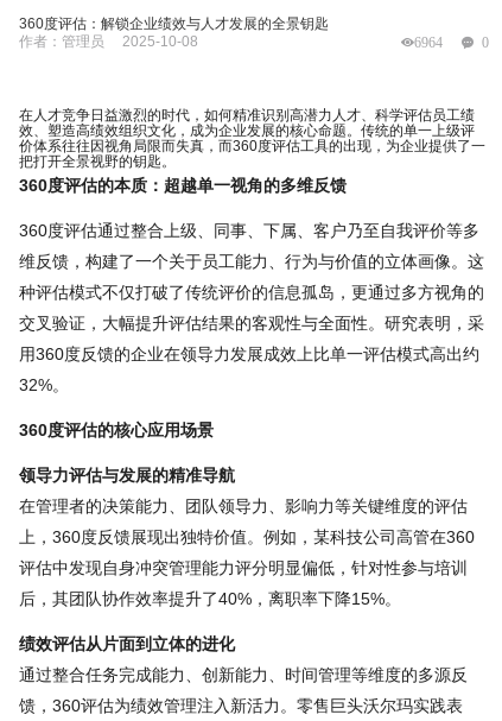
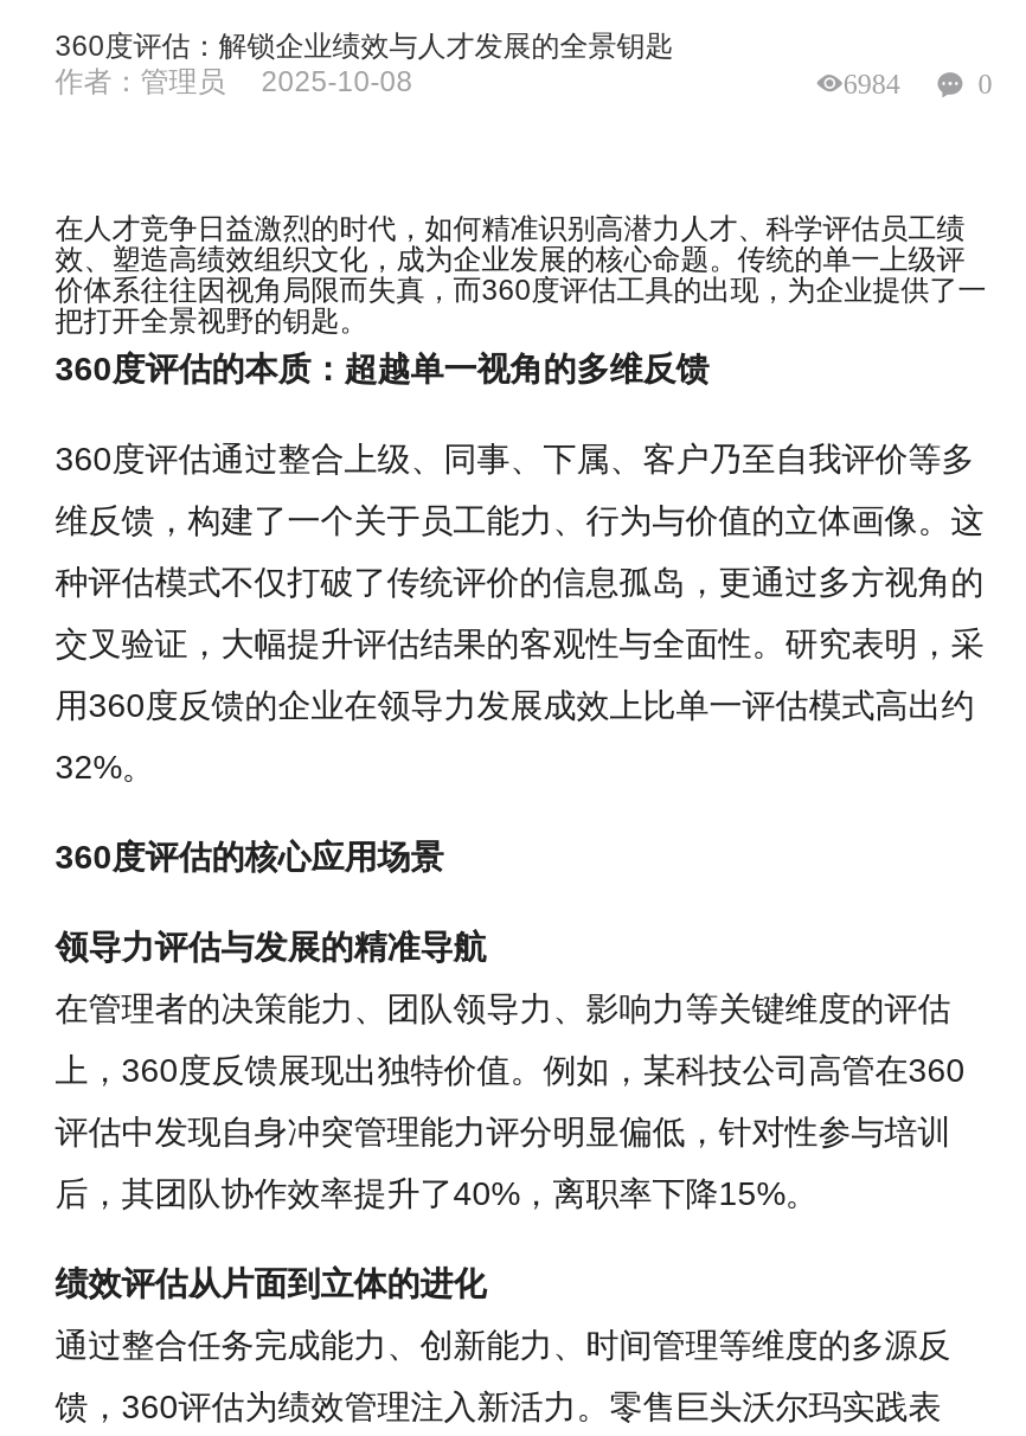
[414,34,442,50] 6964 -> [843,67,900,98] 6984

